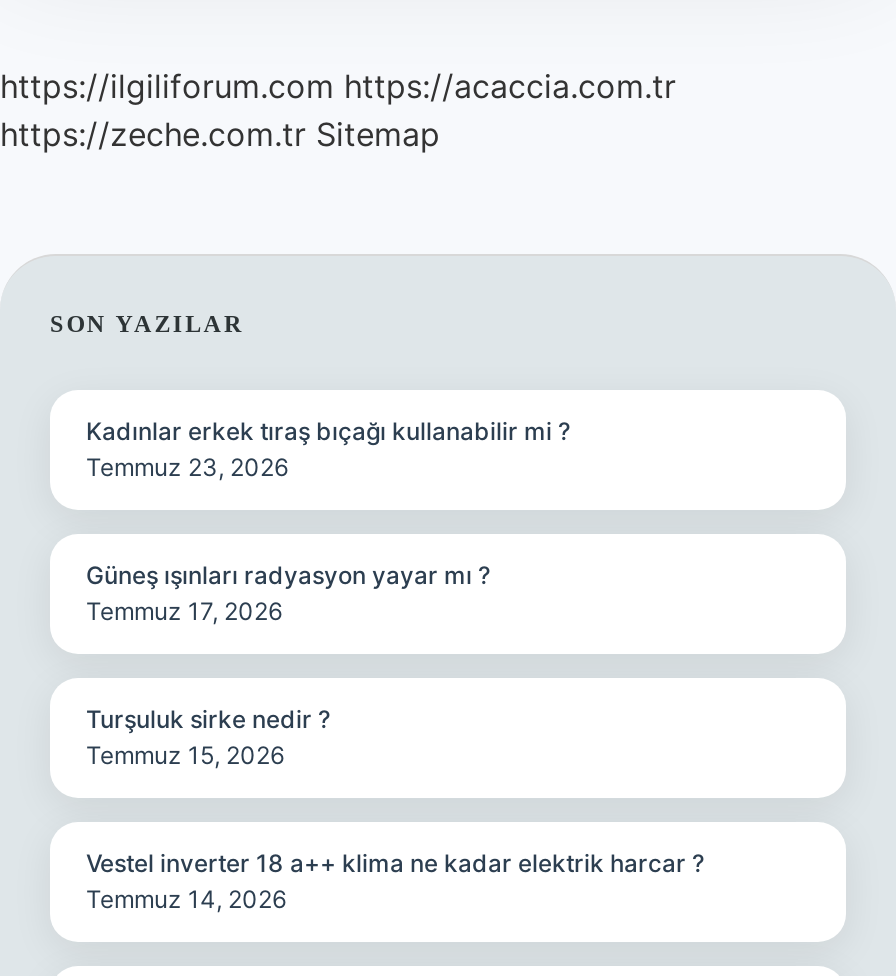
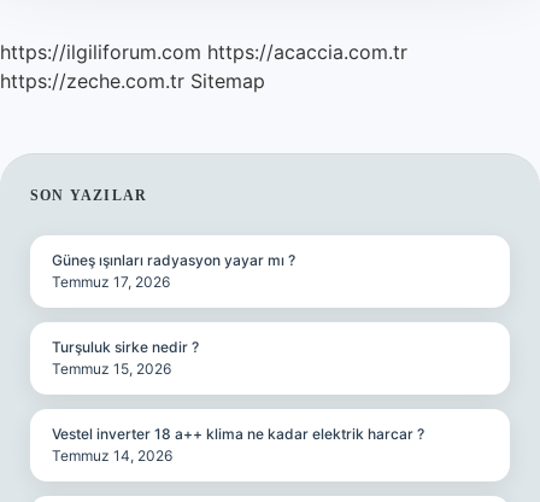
[86,416,570,482] Kadınlar erkek tıraş bıçağı kullanabilir mi ? | Temmuz 23, 2026 -> none

